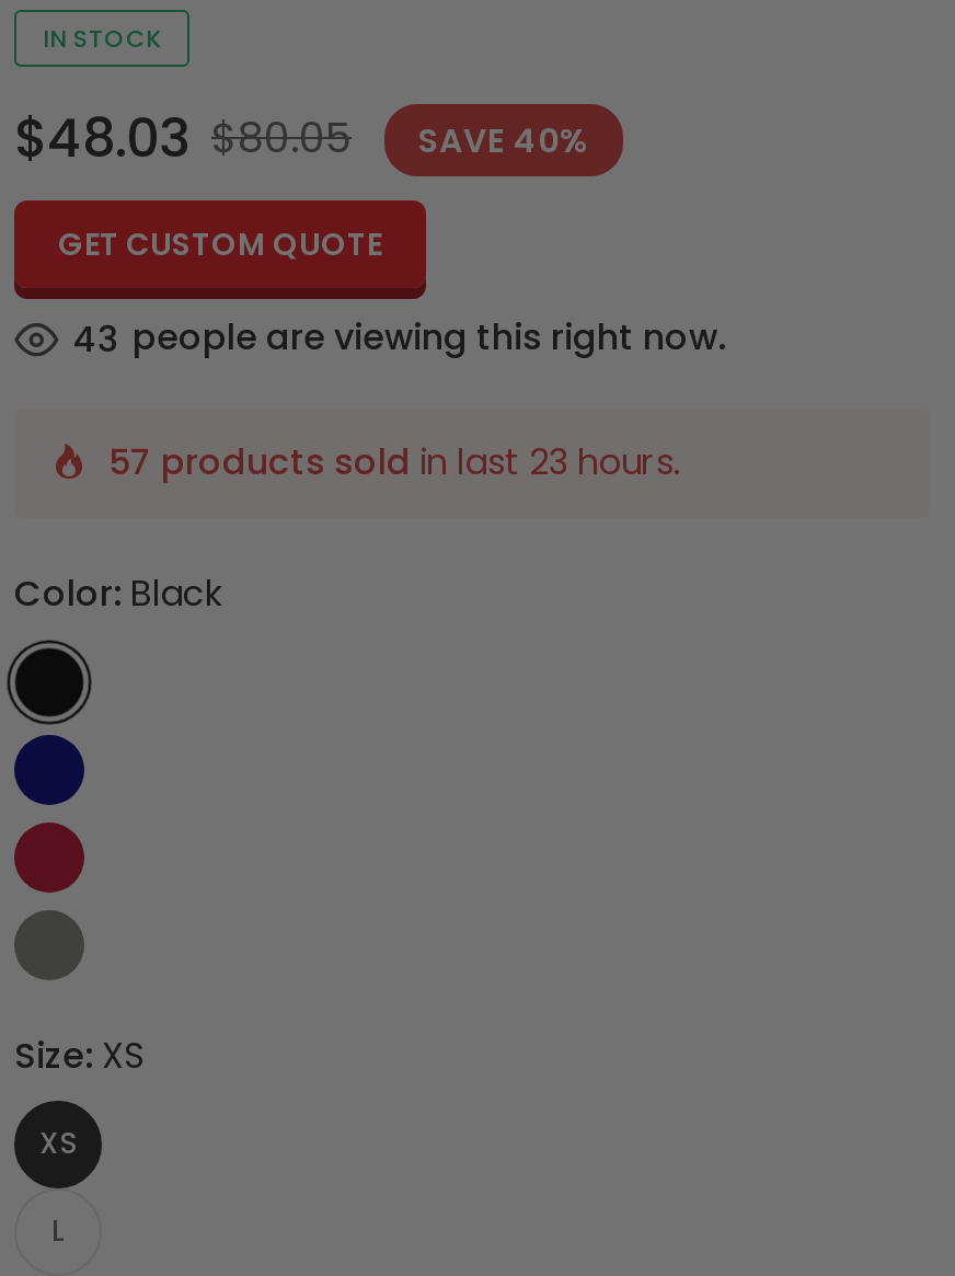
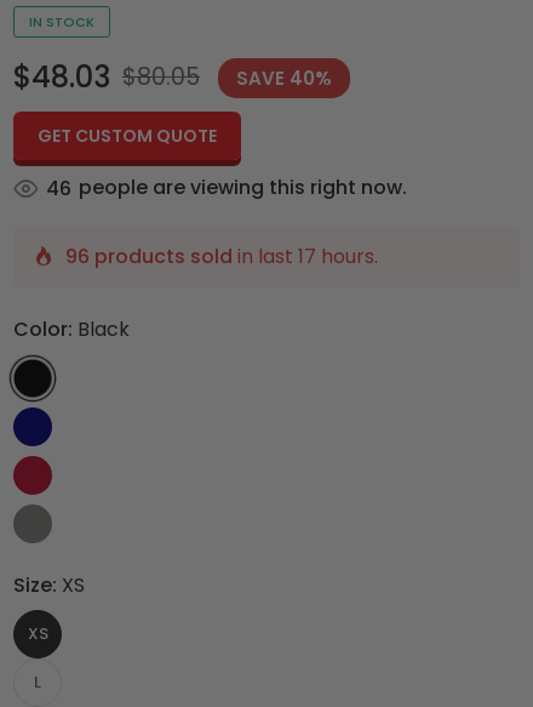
[73,312,726,365] 43 people are viewing this right now. -> [46,173,407,202] 46 people are viewing this right now.
[108,437,680,487] 57 products sold in last 23 hours. -> [65,242,378,270] 96 products sold in last 17 hours.

